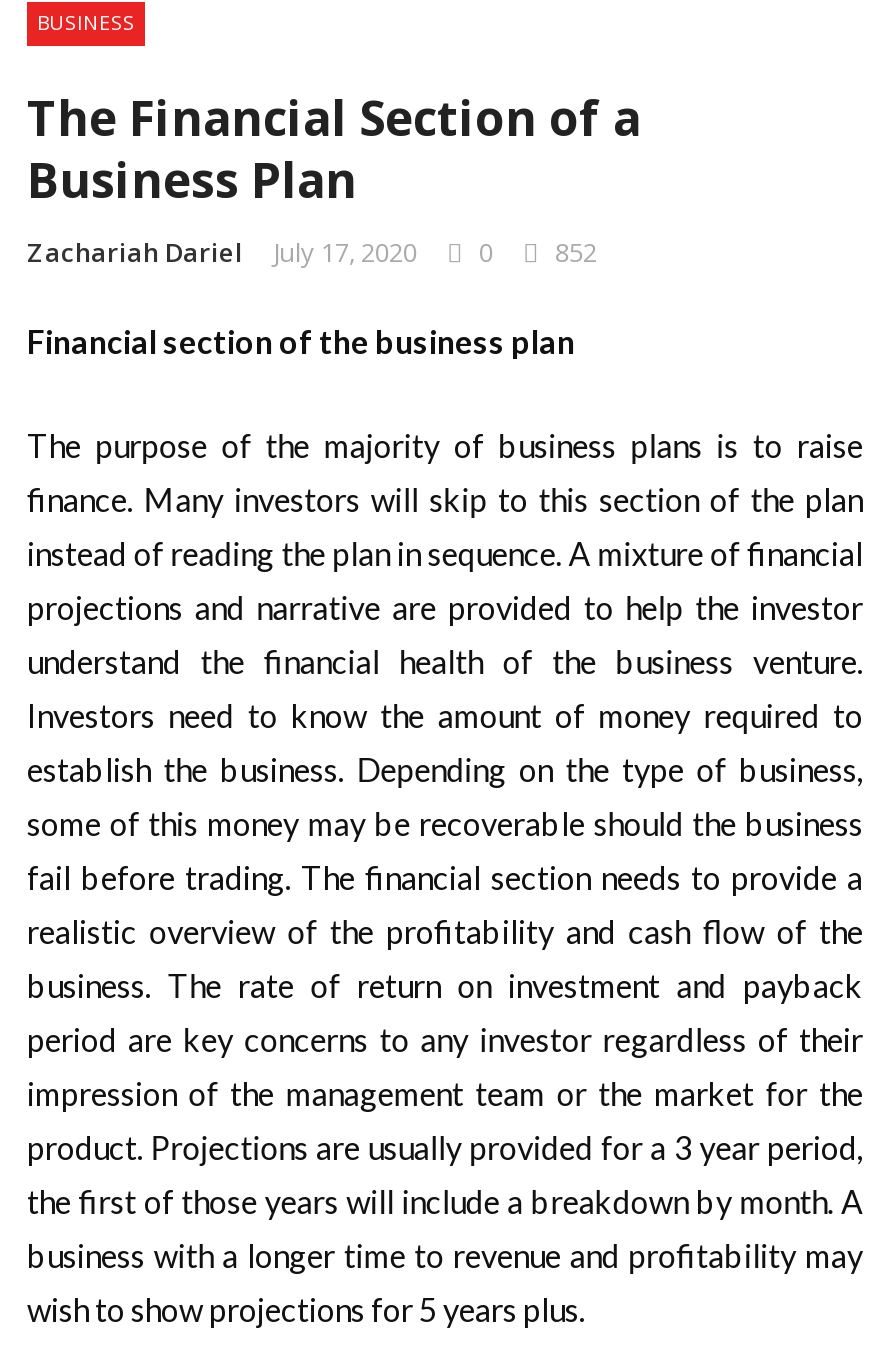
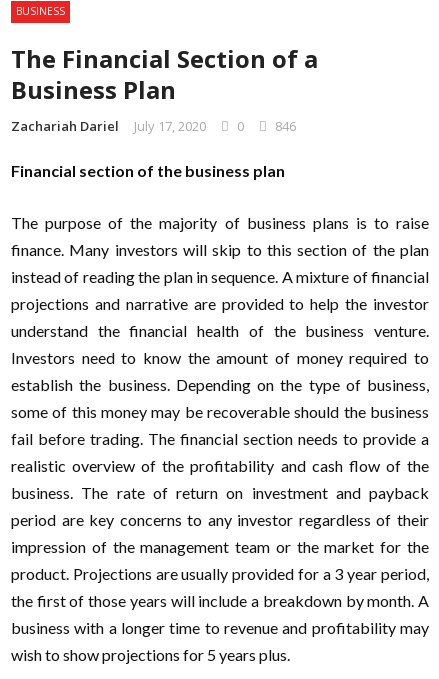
[555,234,597,270] 852 -> [275,117,296,135] 846

